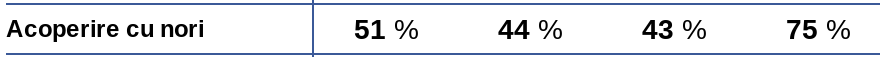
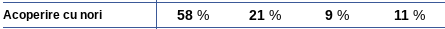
[354,13,418,45] 51% -> [177,7,209,23] 58%
[498,13,562,45] 44% -> [249,7,281,23] 21%
[642,13,706,45] 43% -> [325,7,349,23] 9%
[786,13,850,45] 75% -> [393,7,424,23] 11%

